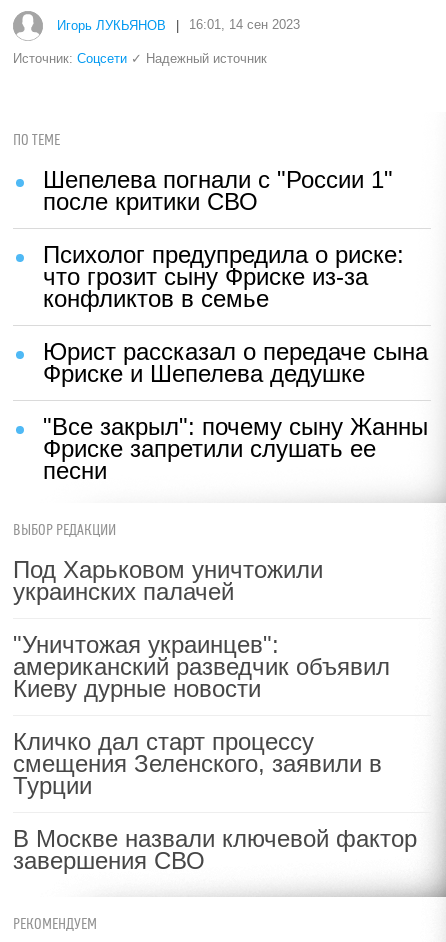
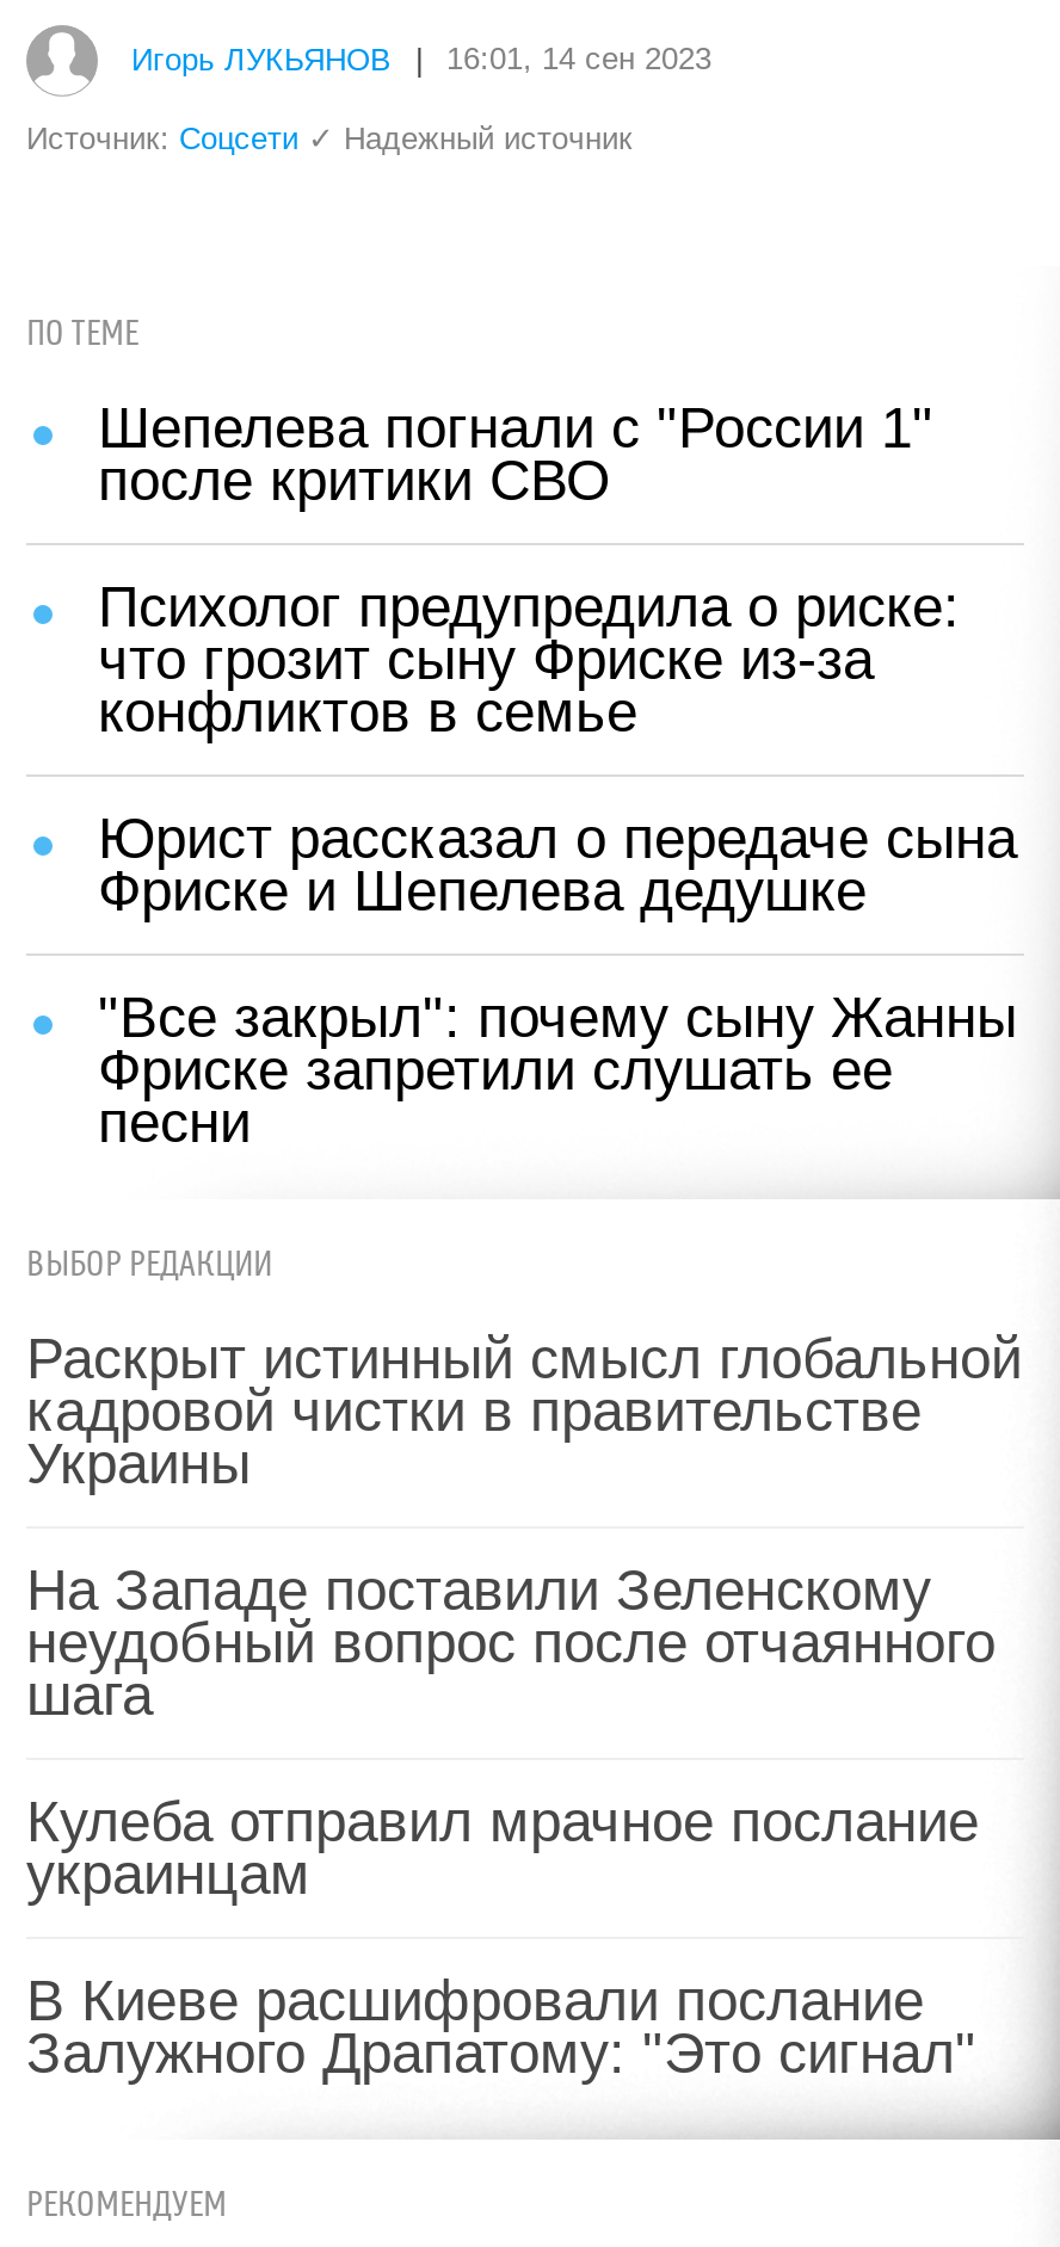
[13,556,323,605] Под Харьковом уничтожили | украинских палачей -> [26,1326,1022,1495] Раскрыт истинный смысл глобальной | кадровой чистки в правительстве | Украины
[13,631,390,702] "Уничтожая украинцев": | американский разведчик объявил | Киеву дурные новости -> [26,1557,996,1727] На Западе поставили Зеленскому | неудобный вопрос после отчаянного | шага
[13,728,382,799] Кличко дал старт процессу | смещения Зеленского, заявили в | Турции -> [26,1789,979,1906] Кулеба отправил мрачное послание | украинцам
[13,825,417,874] В Москве назвали ключевой фактор | завершения СВО -> [26,1968,976,2085] В Киеве расшифровали послание | Залужного Драпатому: "Это сигнал"

